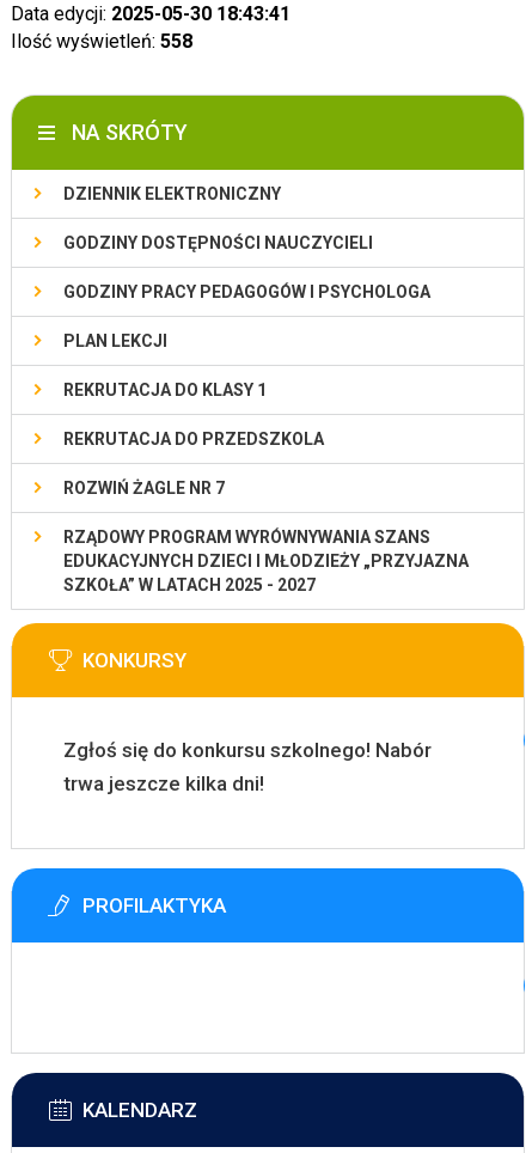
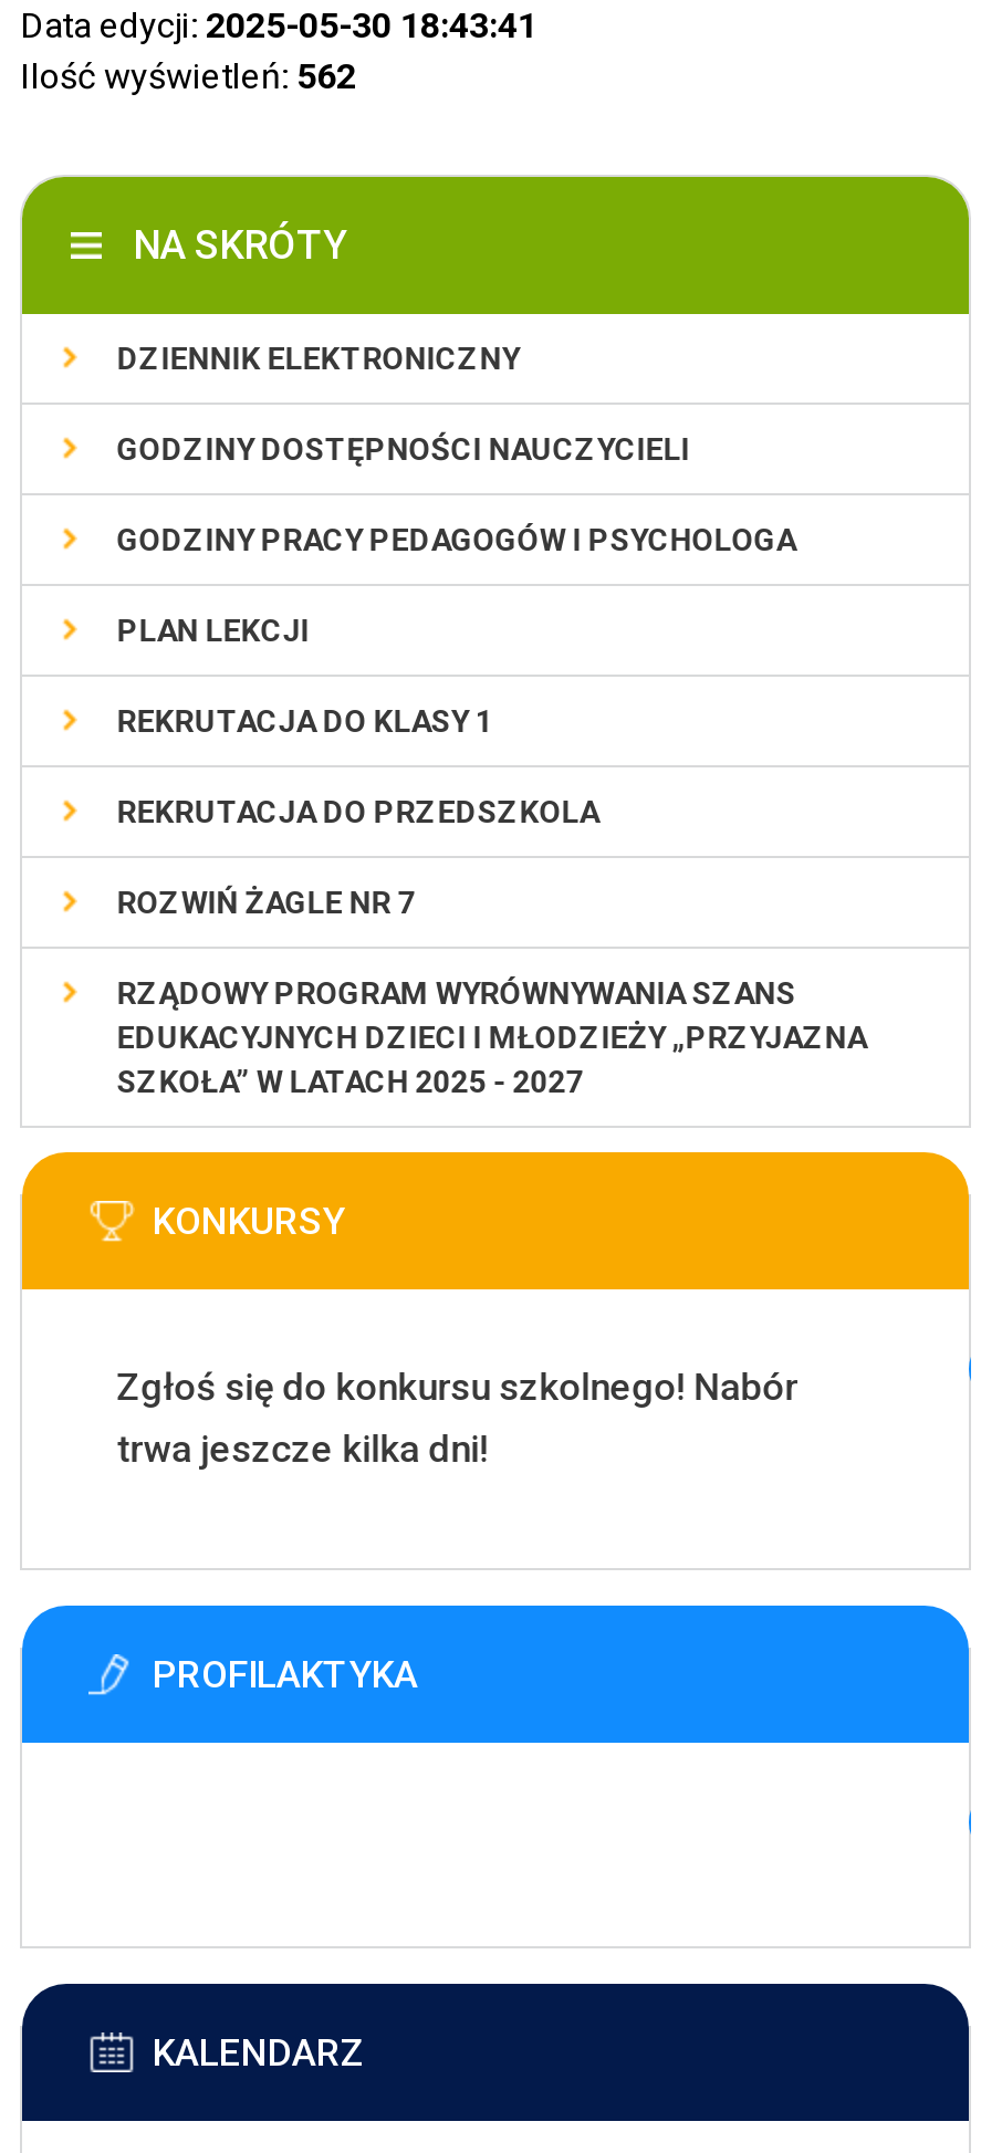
[11,30,192,53] Ilość wyświetleń: 558 -> [20,55,356,97] Ilość wyświetleń: 562

